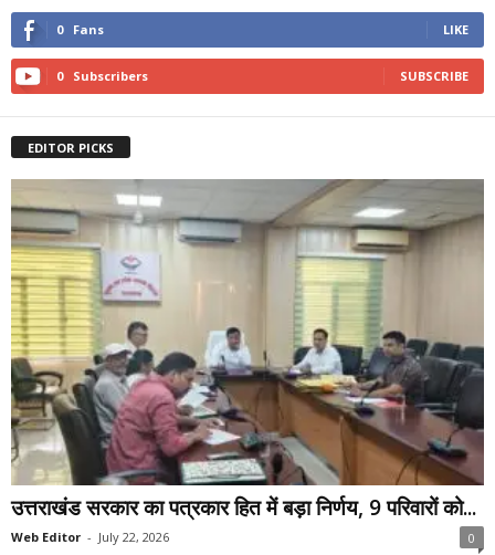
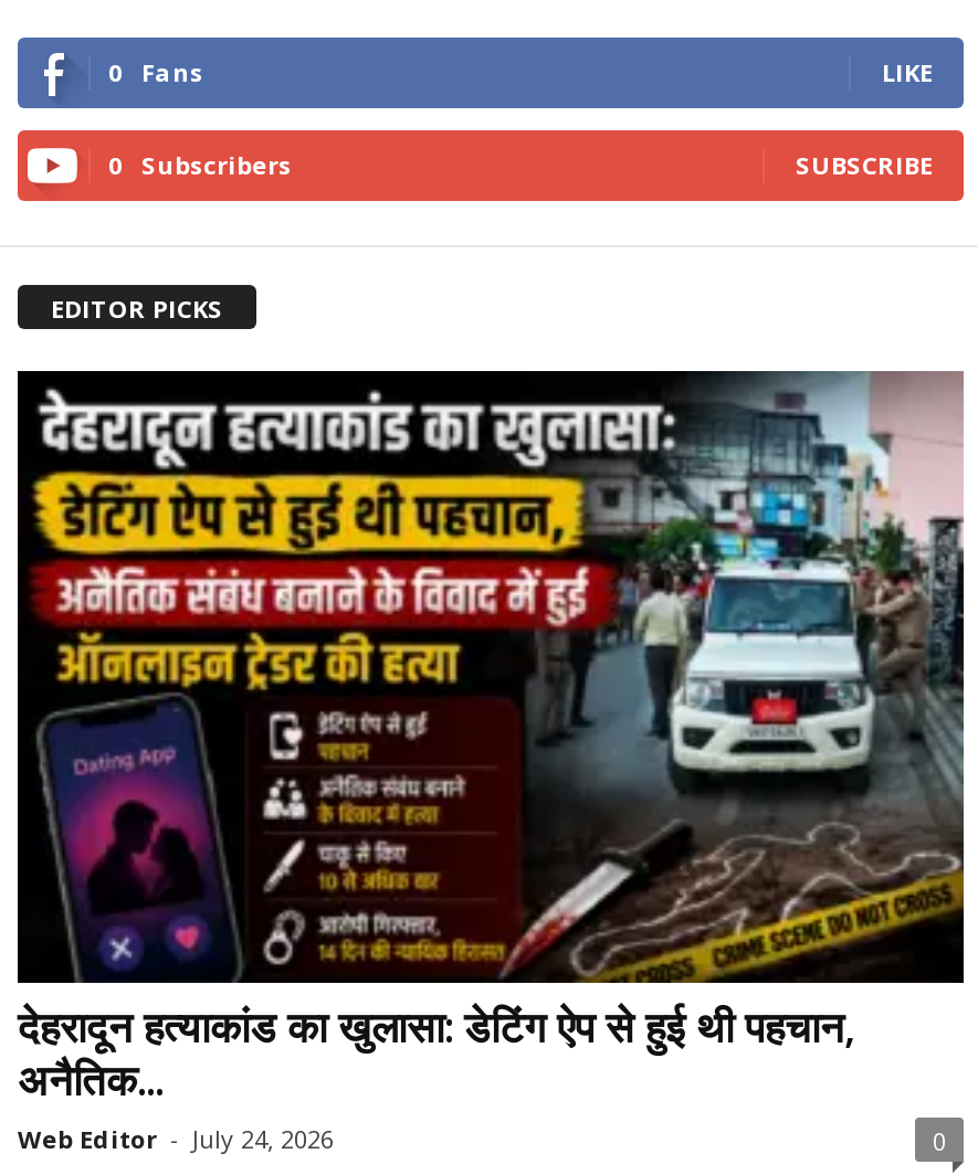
[10,178,485,545] [image] | उत्तराखंड सरकार का पत्रकार हित में बड़ा निर्णय, 9 परिवारों को... | Web Editor - July 22, 2026 -> [15,369,966,1155] [image] | देहरादून हत्याकांड का खुलासा: डेटिंग ऐप से हुई थी पहचान, | अनैतिक... | Web Editor - July 24, 2026

